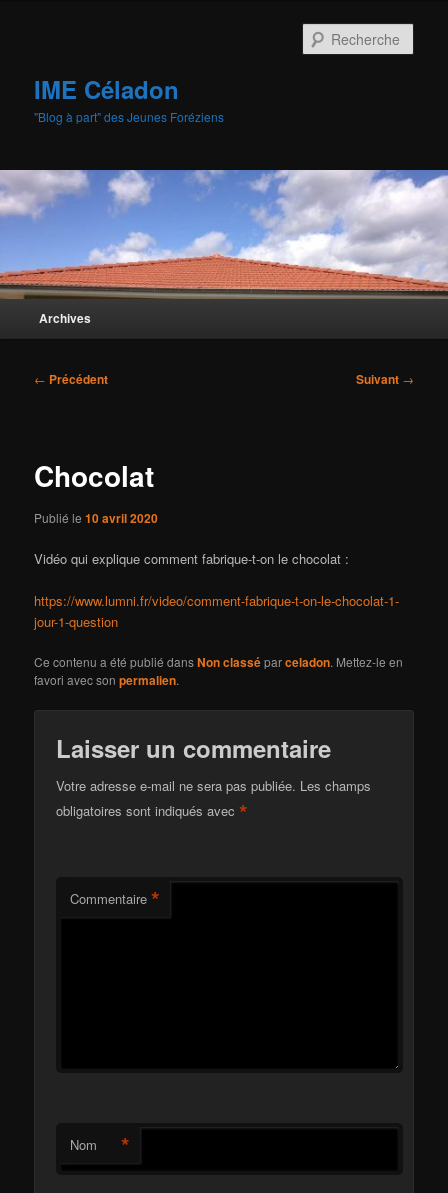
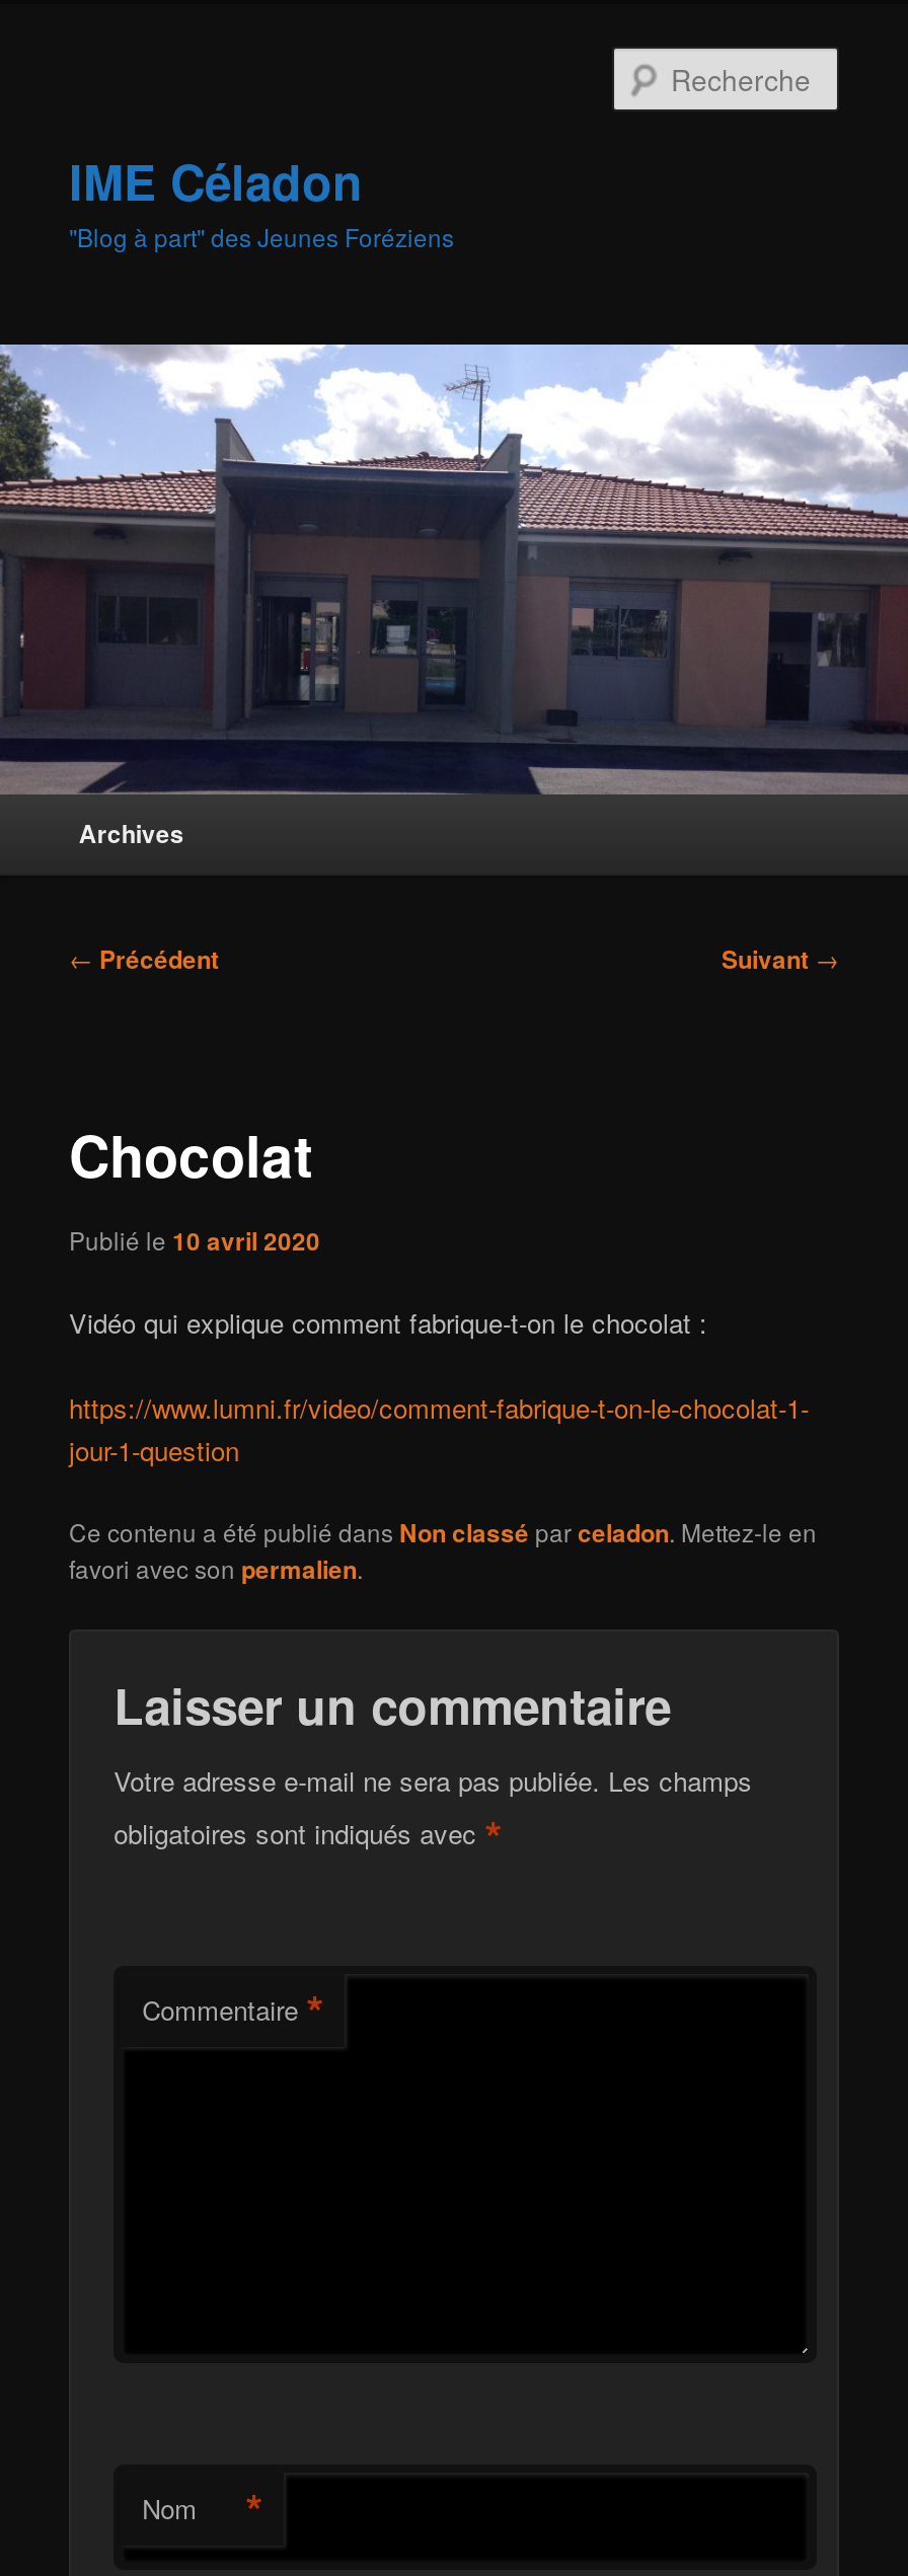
[3,169,445,299] [image] -> [6,343,902,797] [image]

